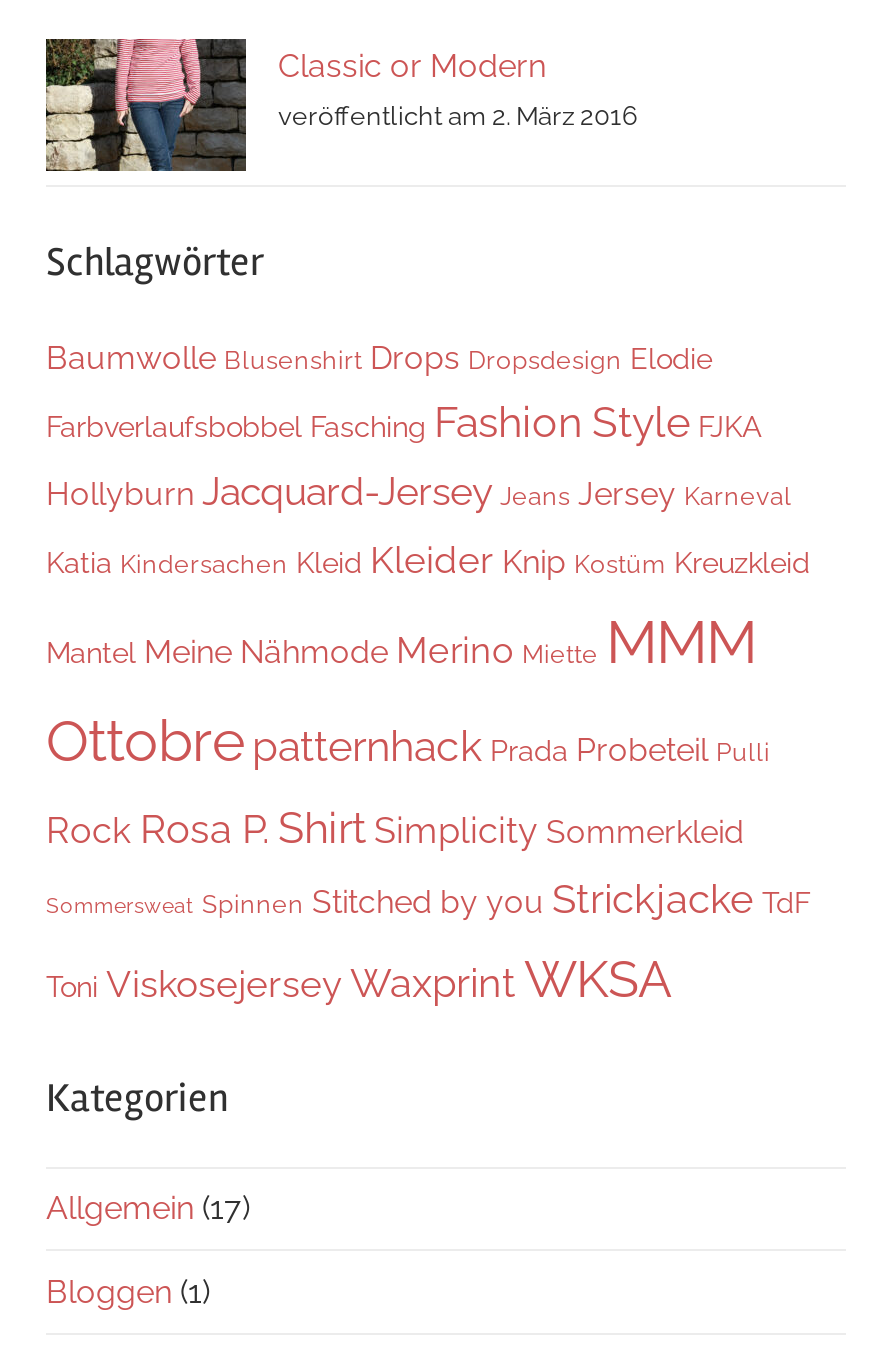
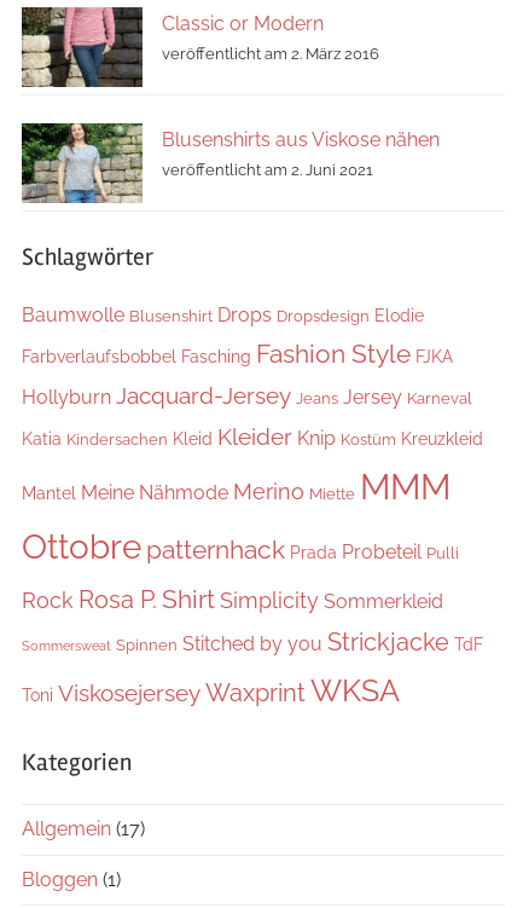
none -> [21,122,440,204] [image] | Blusenshirts aus Viskose nähen | veröffentlicht am 2. Juni 2021

